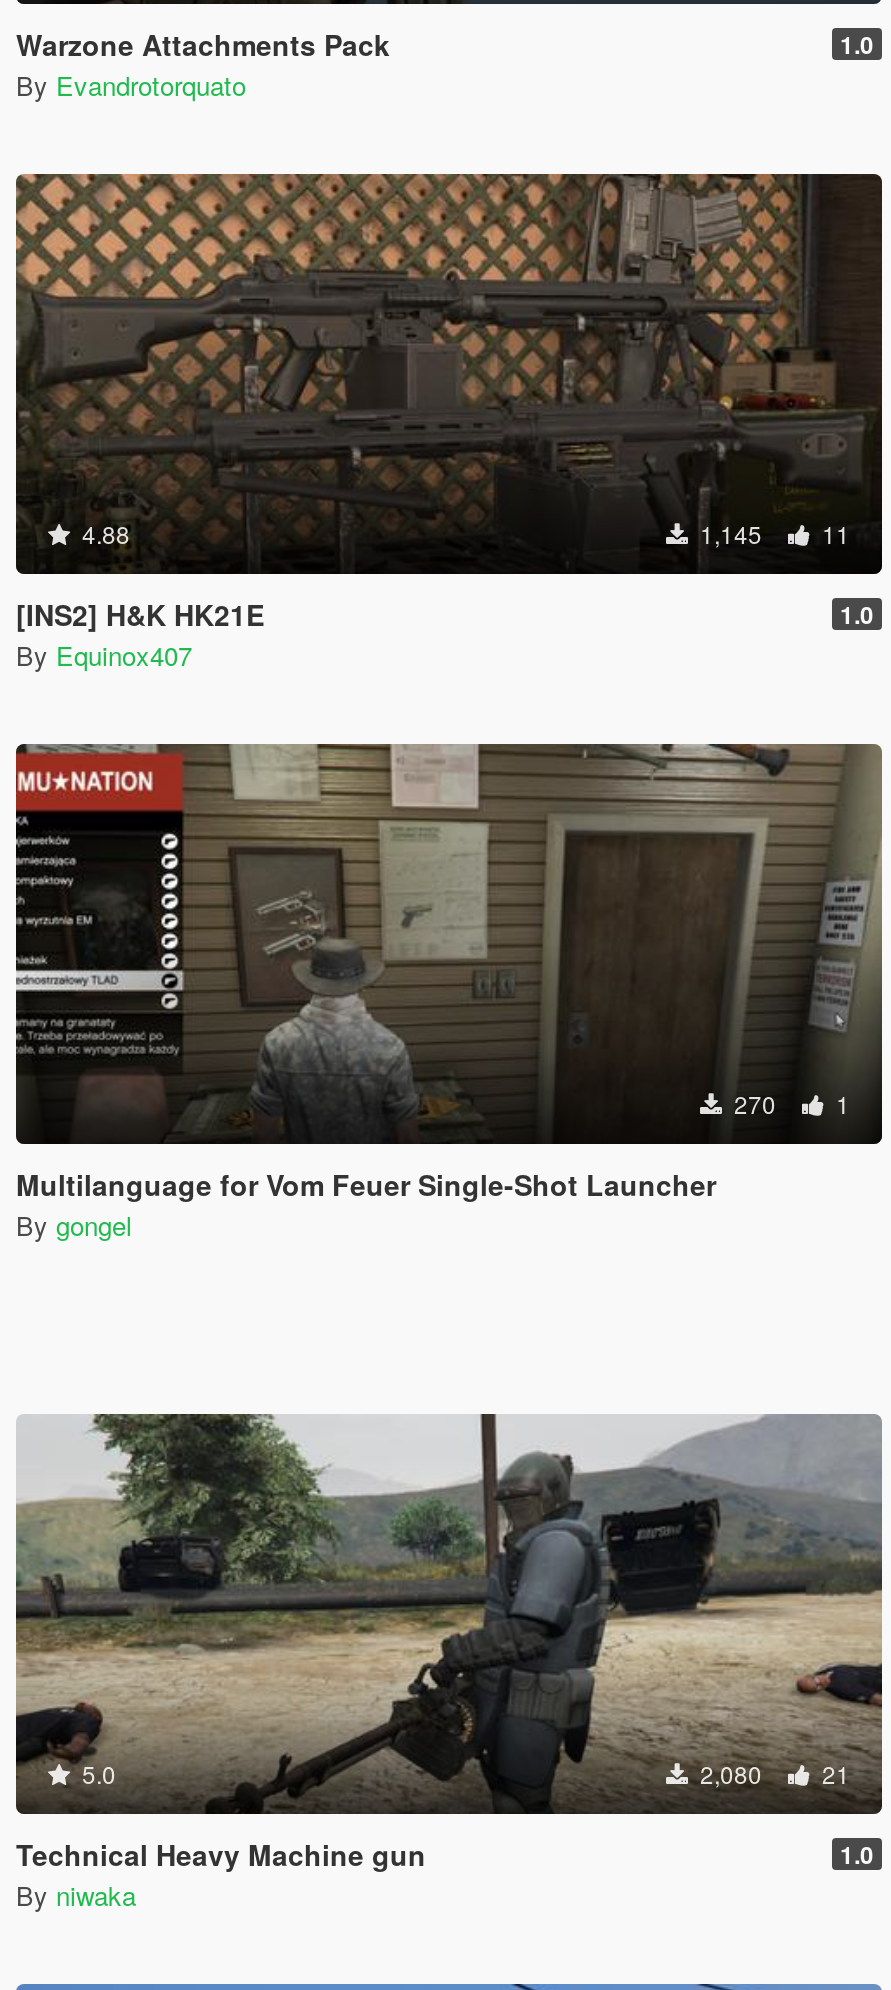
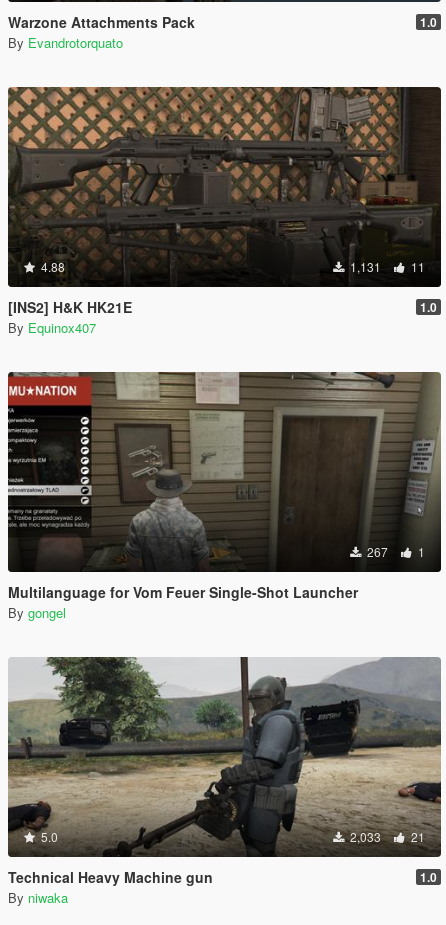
[694,516,850,550] 1,145 11 -> [347,258,425,275] 1,131 11
[728,1086,850,1120] 270 1 -> [364,543,425,560] 267 1
[694,1756,850,1790] 2,080 21 -> [347,828,425,845] 2,033 21

